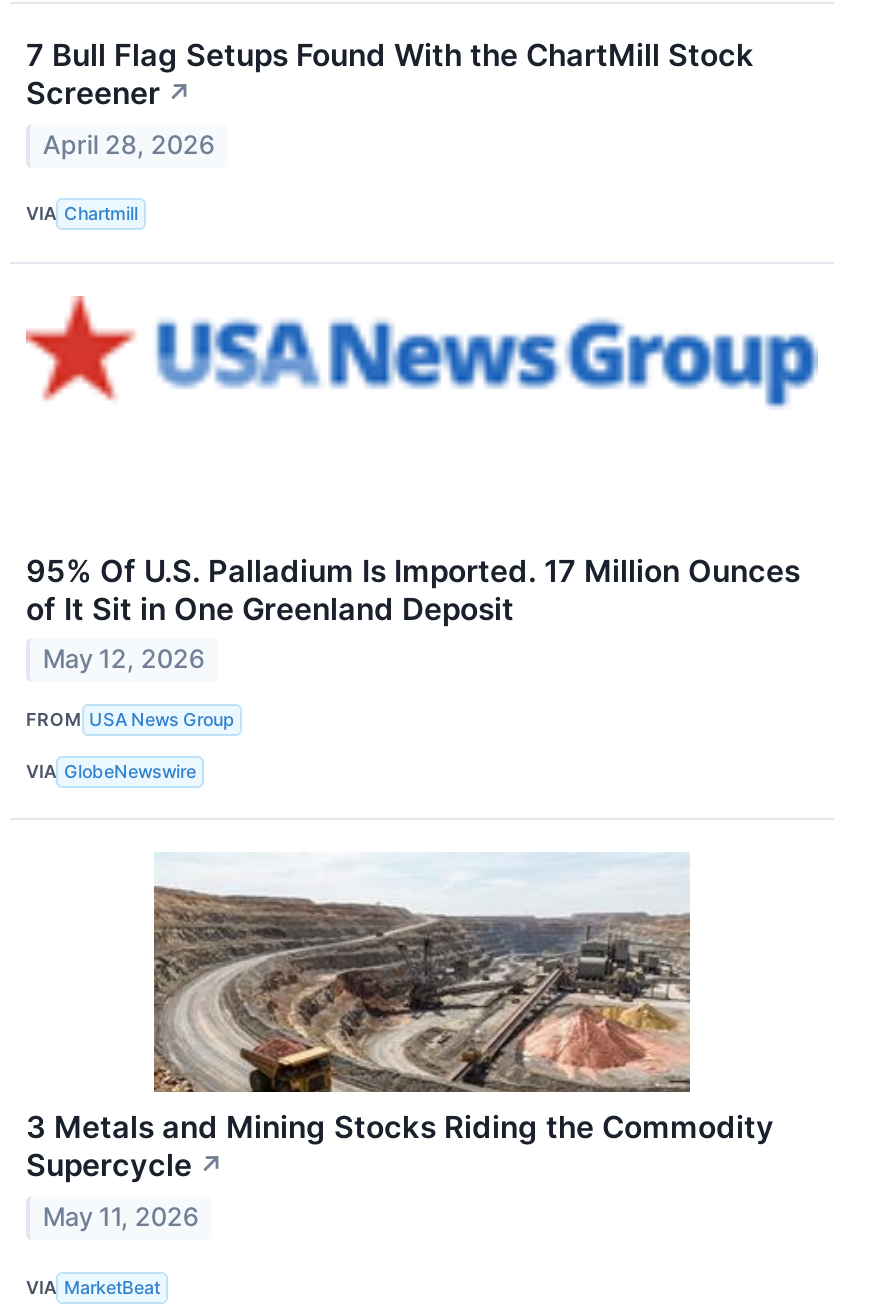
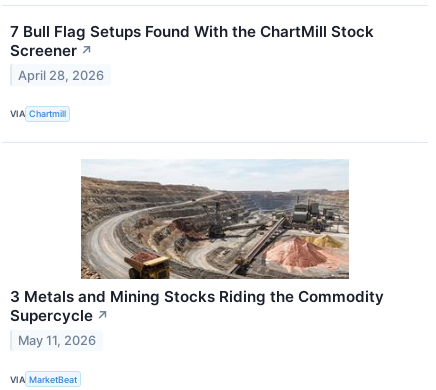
[24,294,136,402] [image] -> none
[154,320,820,410] [image] -> none
[26,551,800,782] 95% Of U.S. Palladium Is Imported. 17 Million Ounces | of It Sit in One Greenland Deposit | May 12, 2026 | FROM USA News Group | VIA GlobeNewswire -> none

